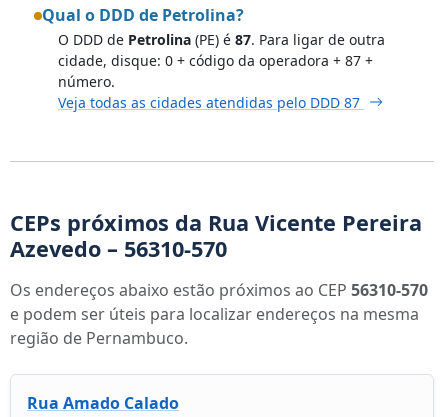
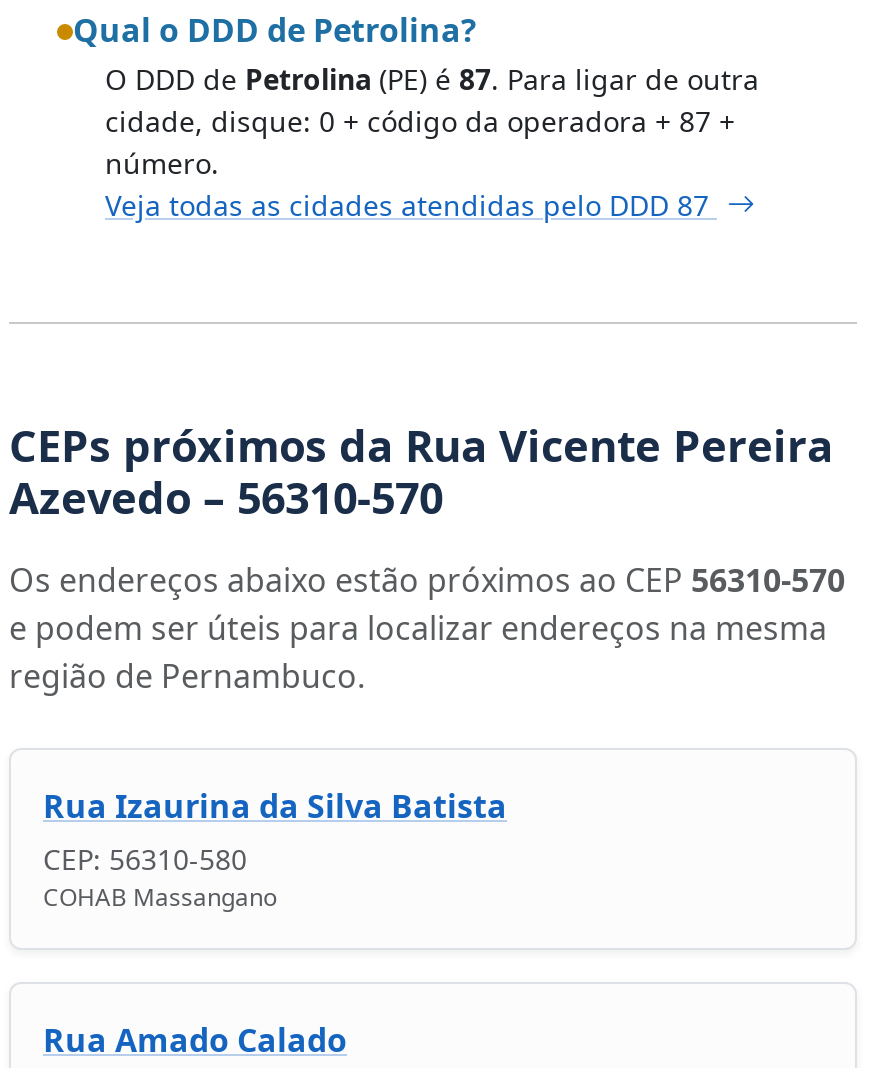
none -> [43,783,507,913] Rua Izaurina da Silva Batista | CEP: 56310-580 | COHAB Massangano

